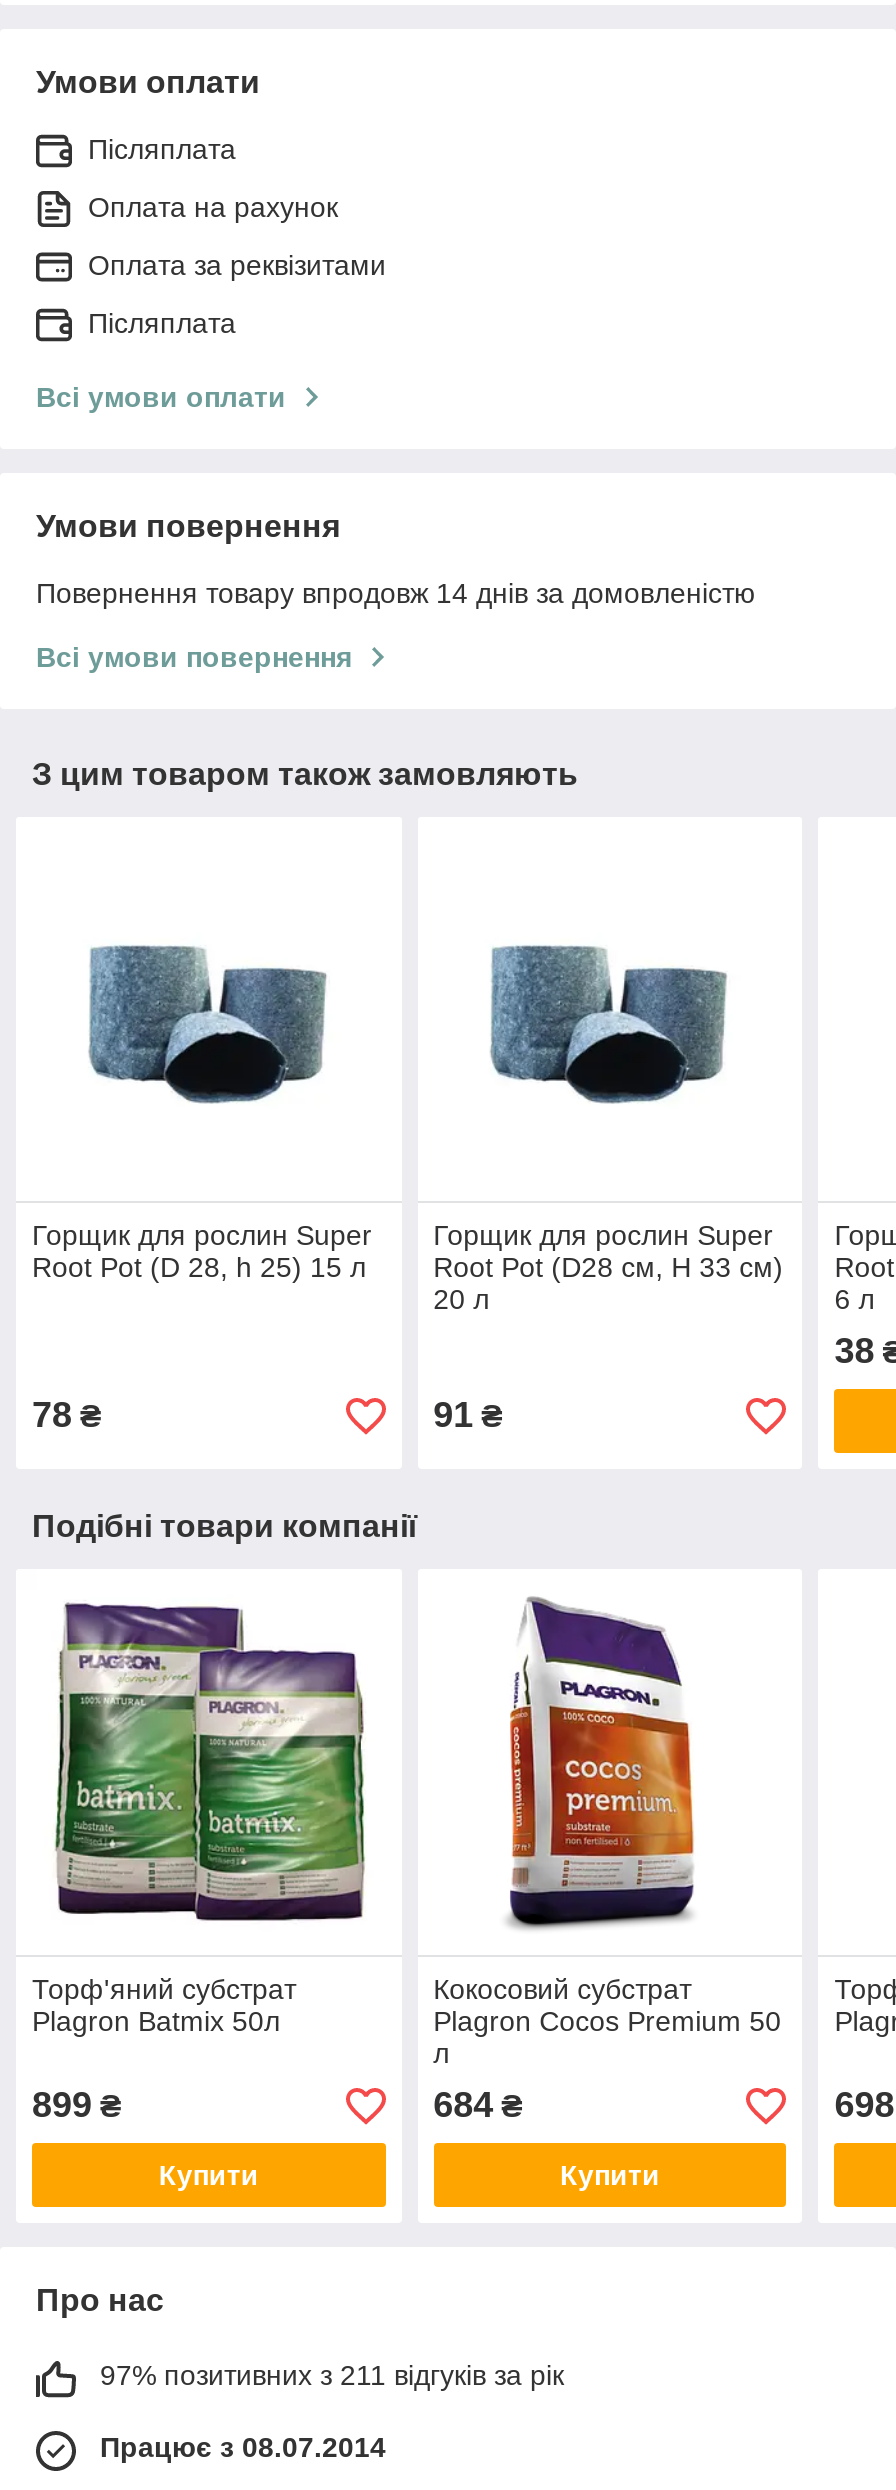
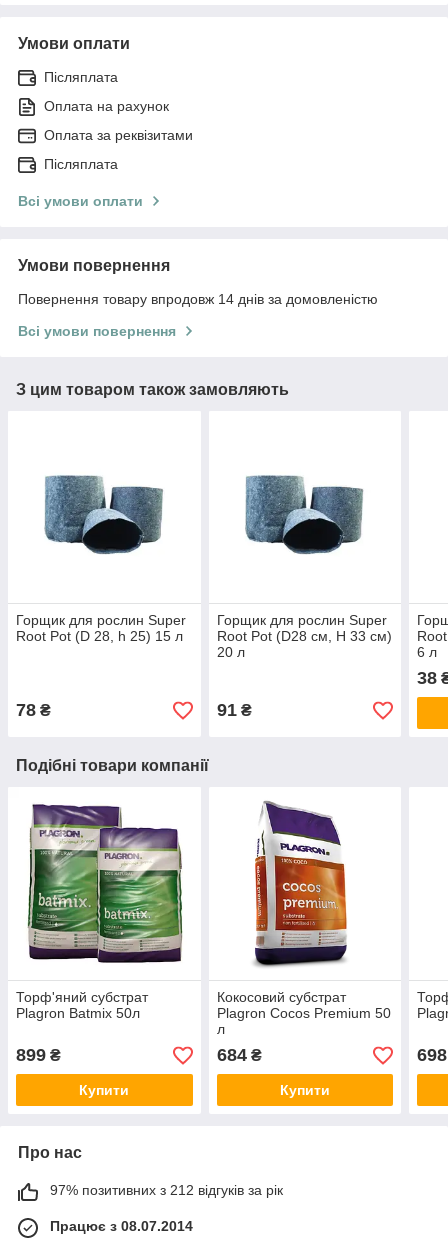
[100,2359,564,2391] 97% позитивних з 211 відгуків за рік -> [50,1182,283,1198] 97% позитивних з 212 відгуків за рік

